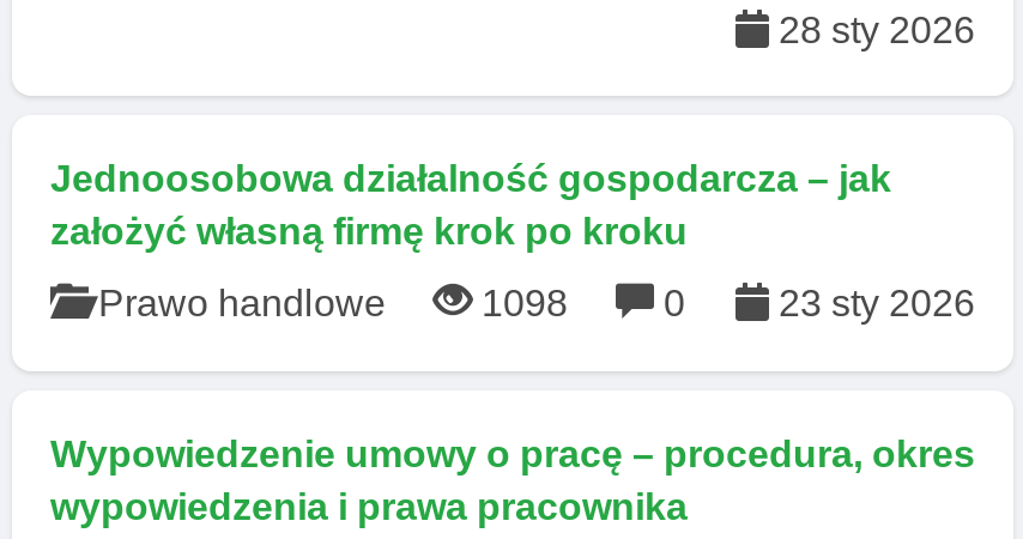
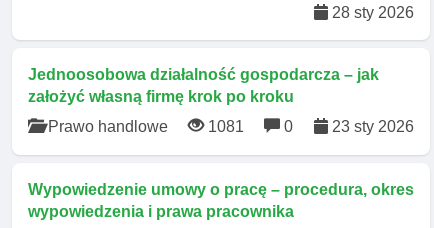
[89,283,685,323] Prawo handlowe 1098 0 -> [44,118,293,135] Prawo handlowe 1081 0

